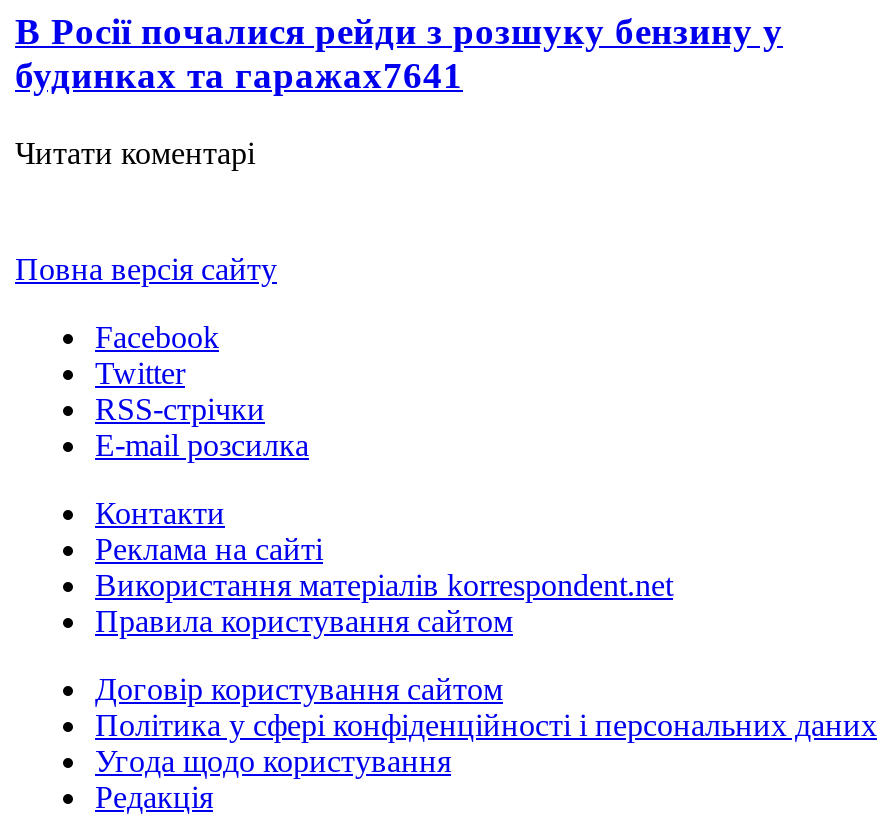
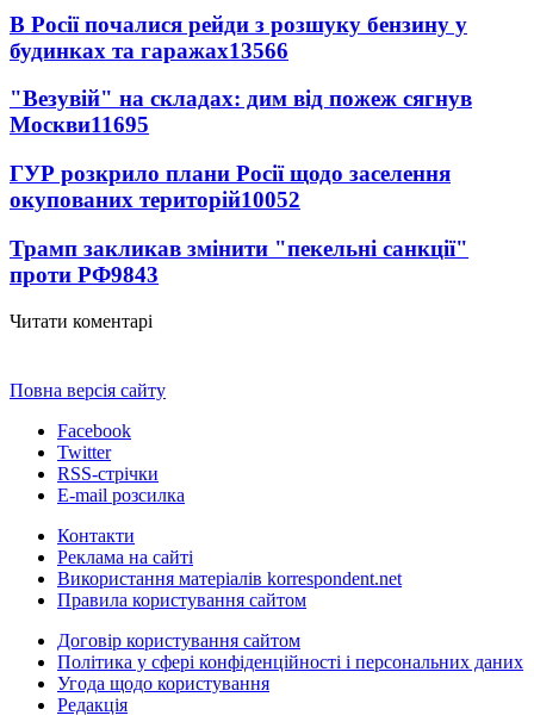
[15,55,463,97] будинках та гаражах7641 -> [10,38,472,287] будинках та гаражах13566 | "Везувій" на складах: дим від пожеж сягнув | Москви11695 | ГУР розкрило плани Росії щодо заселення | окупованих територій10052 | Трамп закликав змінити "пекельні санкції" | проти РФ9843

